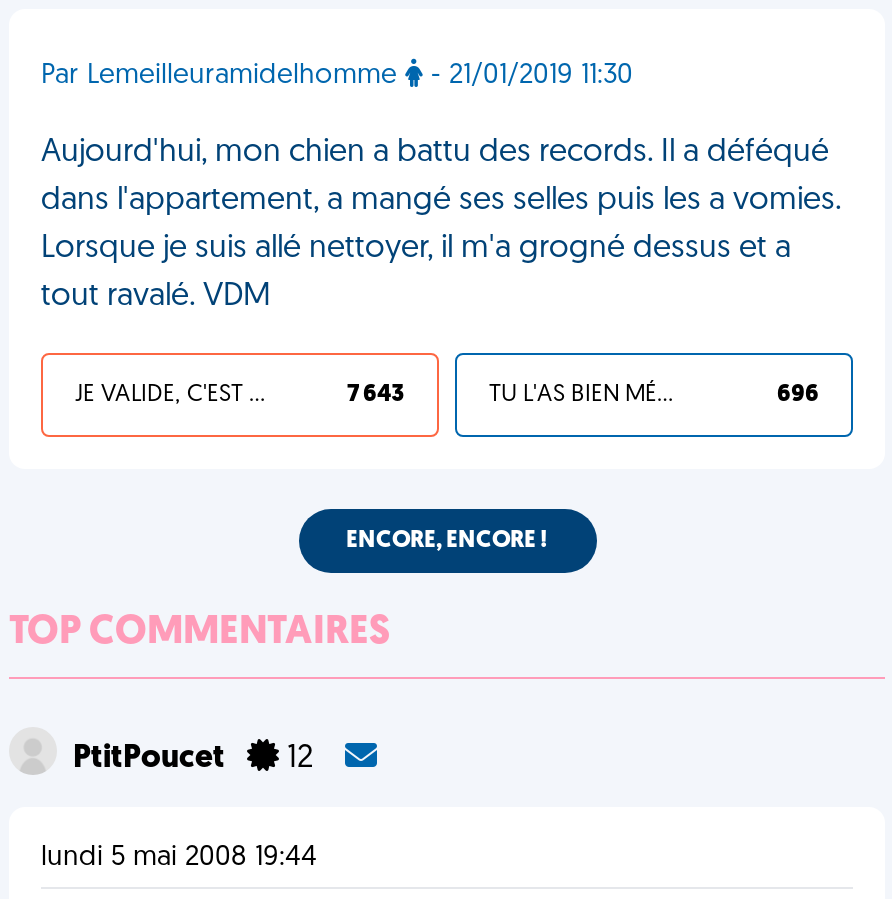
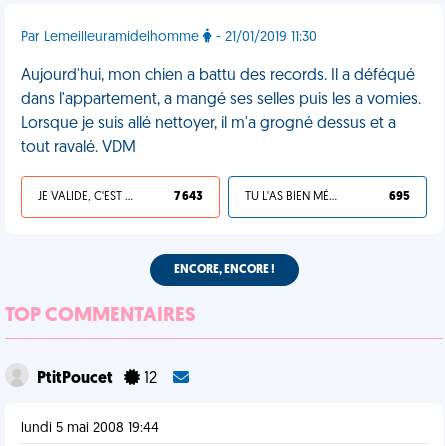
[777,383,819,407] 696 -> [389,191,410,203] 695

